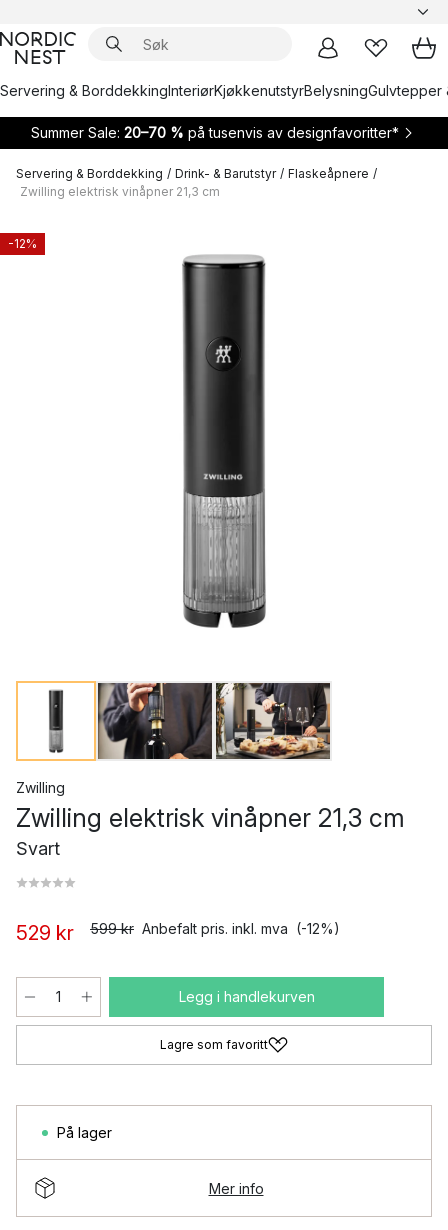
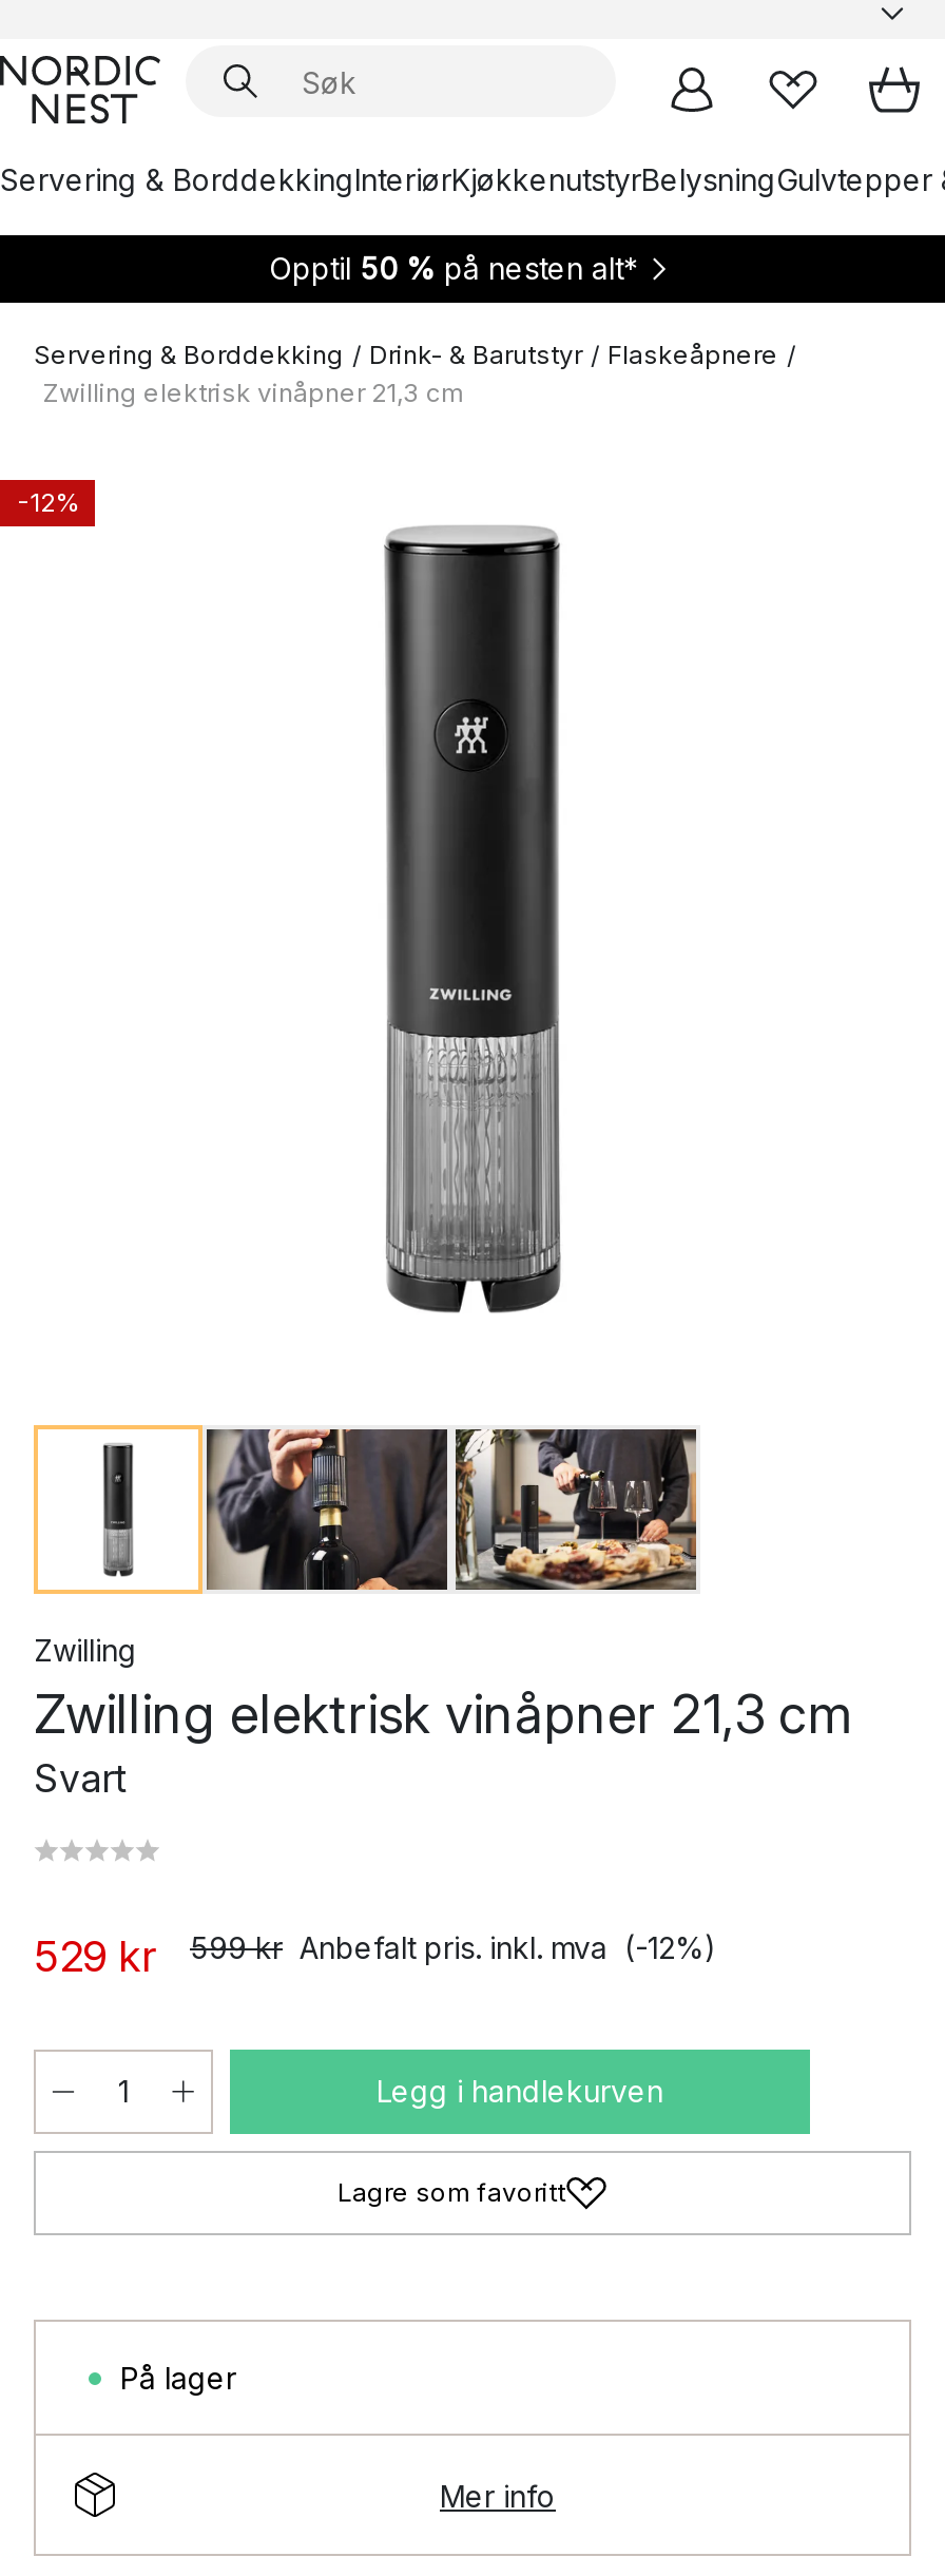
[31,124,399,141] Summer Sale: 20–70 % på tusenvis av designfavoritter* -> [269,250,638,286] Opptil 50 % på nesten alt*

